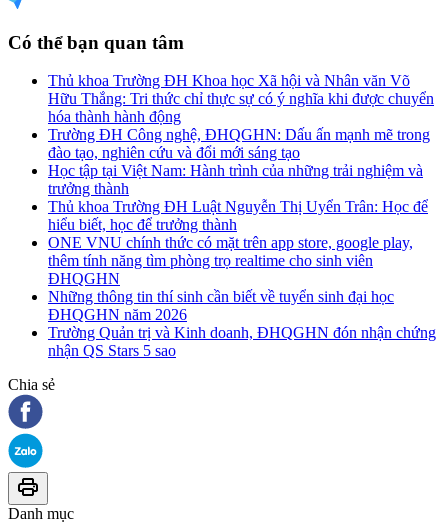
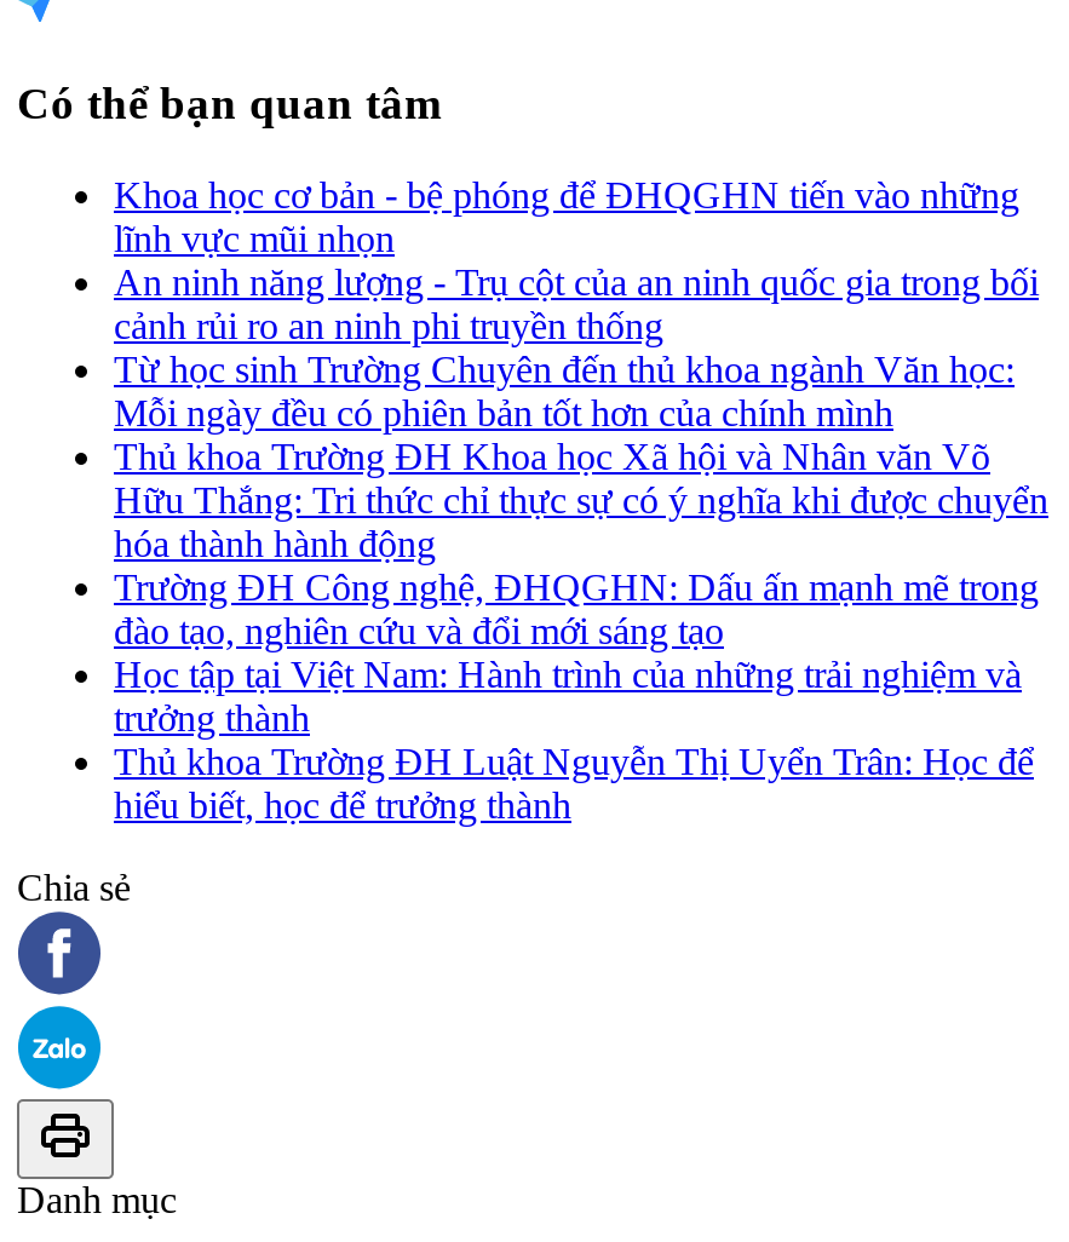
none -> [114,175,1039,434] Khoa học cơ bản - bệ phóng để ĐHQGHN tiến vào những | lĩnh vực mũi nhọn | An ninh năng lượng - Trụ cột của an ninh quốc gia trong bối | cảnh rủi ro an ninh phi truyền thống | Từ học sinh Trường Chuyên đến thủ khoa ngành Văn học: | Mỗi ngày đều có phiên bản tốt hơn của chính mình
moved [48,72,434,233] -> [114,436,1048,826]: Thủ khoa Trường ĐH Khoa học Xã hội và Nhân văn Võ | Hữu Thắng: Tri thức chỉ thực sự có ý nghĩa khi được chuyển | hóa thành hành động | ... | Thủ khoa Trường ĐH Luật Nguyễn Thị Uyển Trân: Học để | hiểu biết, học để trưởng thành
[48,234,436,359] ONE VNU chính thức có mặt trên app store, google play, | thêm tính năng tìm phòng trọ realtime cho sinh viên | ĐHQGHN | Những thông tin thí sinh cần biết về tuyển sinh đại học | ĐHQGHN năm 2026 | Trường Quản trị và Kinh doanh, ĐHQGHN đón nhận chứng | nhận QS Stars 5 sao -> none

